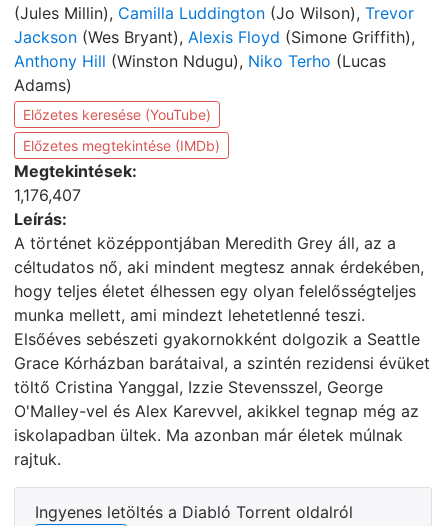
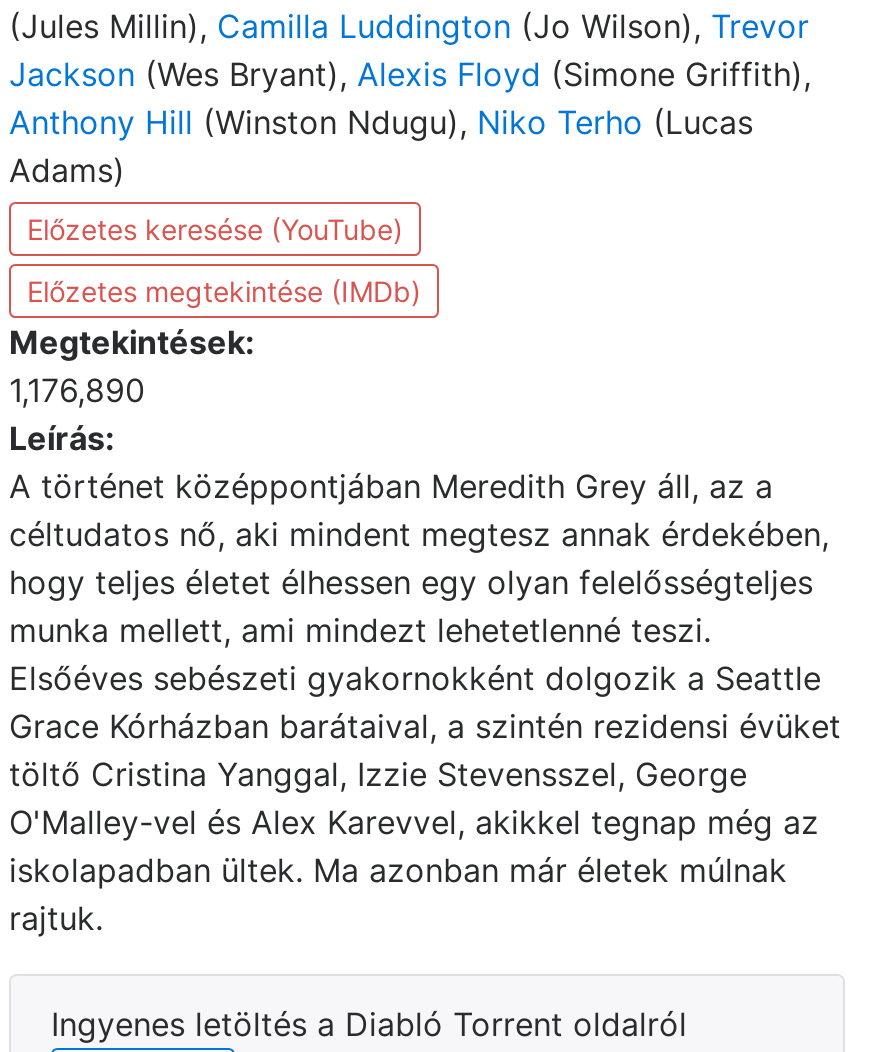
[14,185,81,205] 1,176,407 -> [9,370,145,410] 1,176,890

